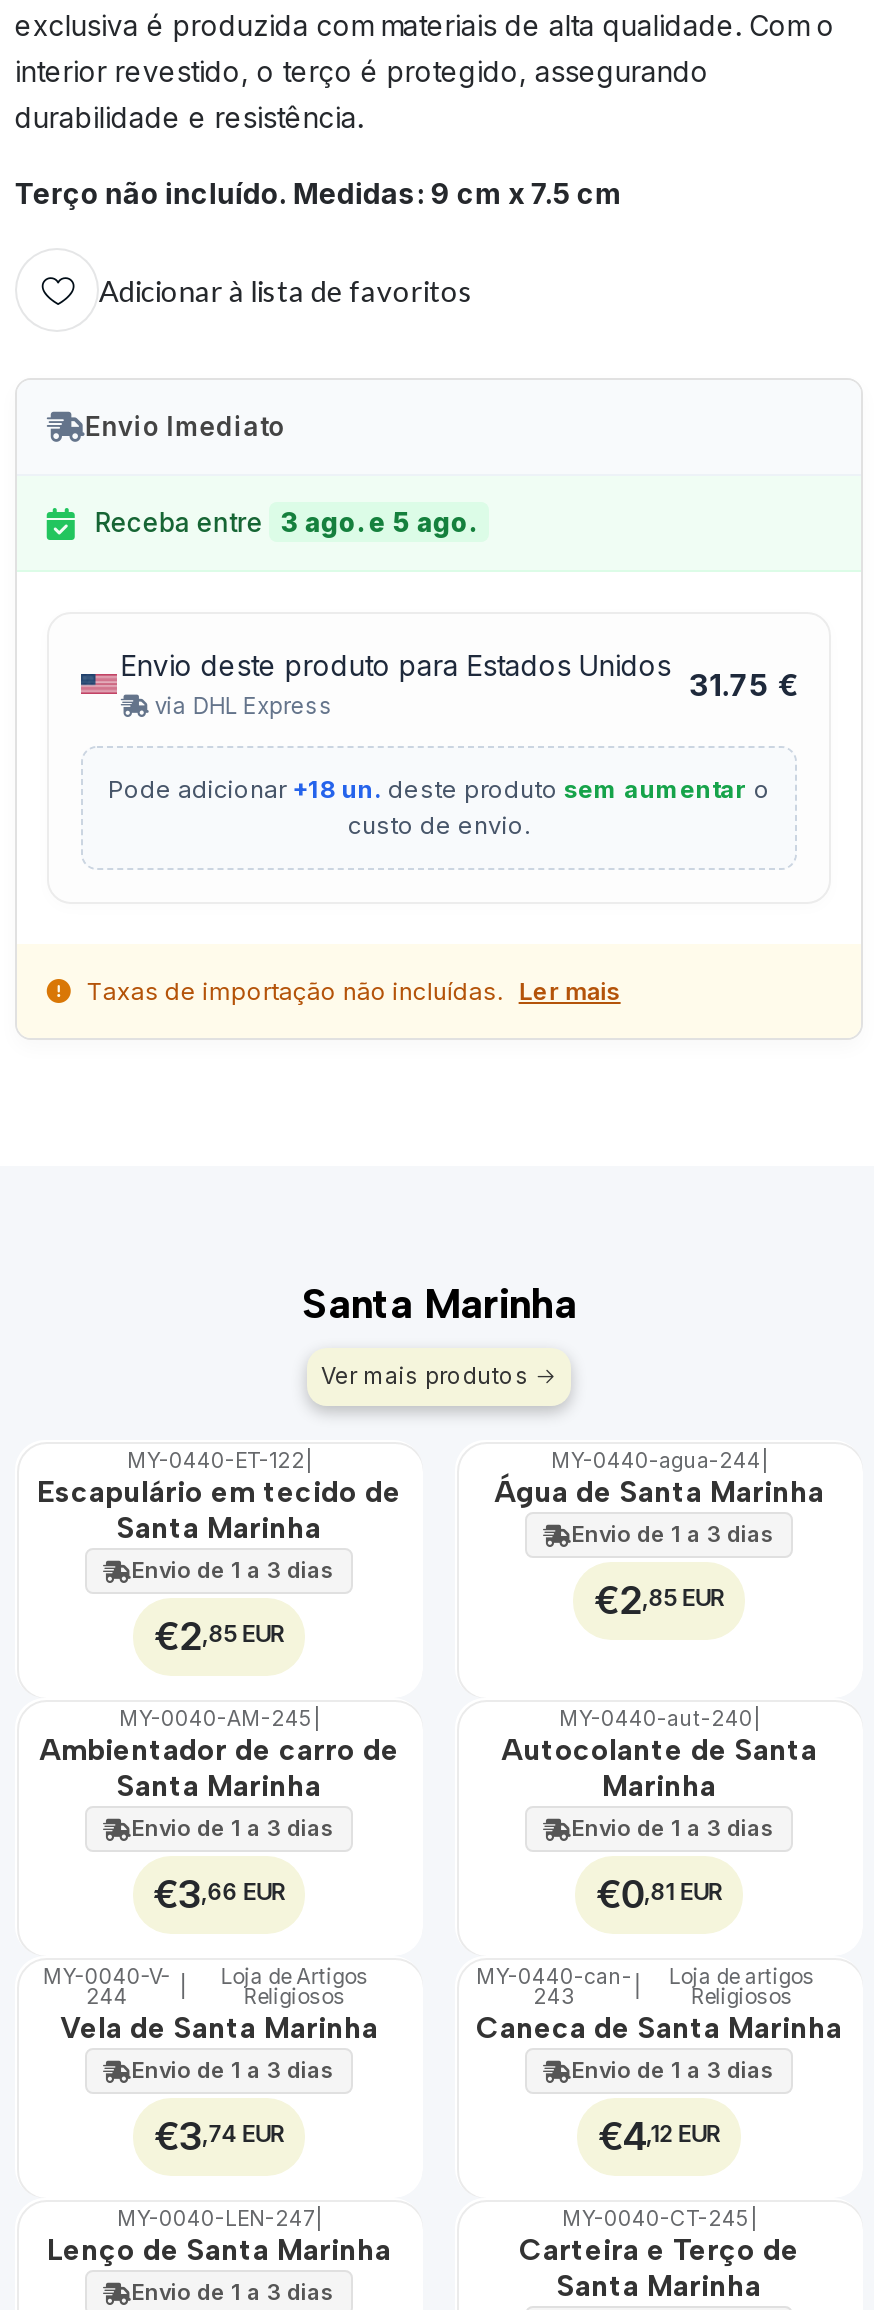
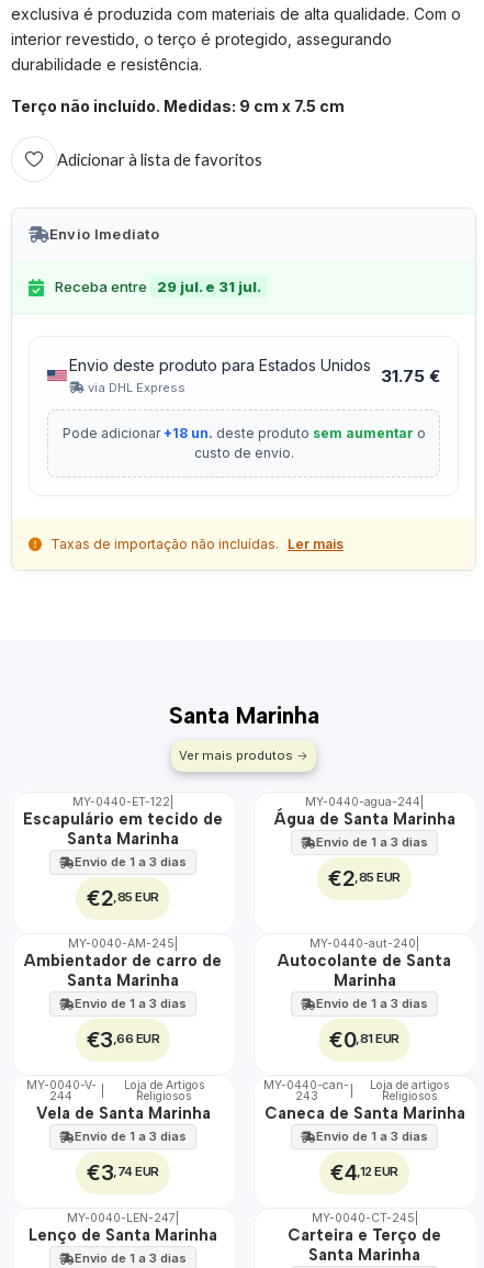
[95,506,477,538] Receba entre 3 ago. e 5 ago. -> [55,278,261,295] Receba entre 29 jul. e 31 jul.

